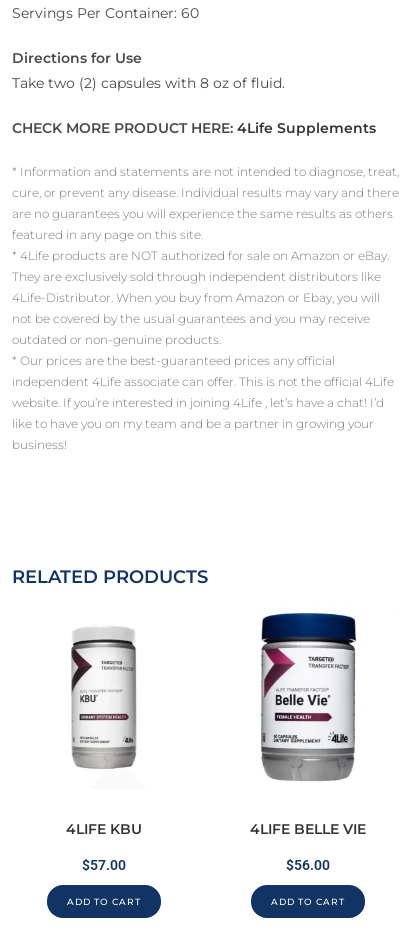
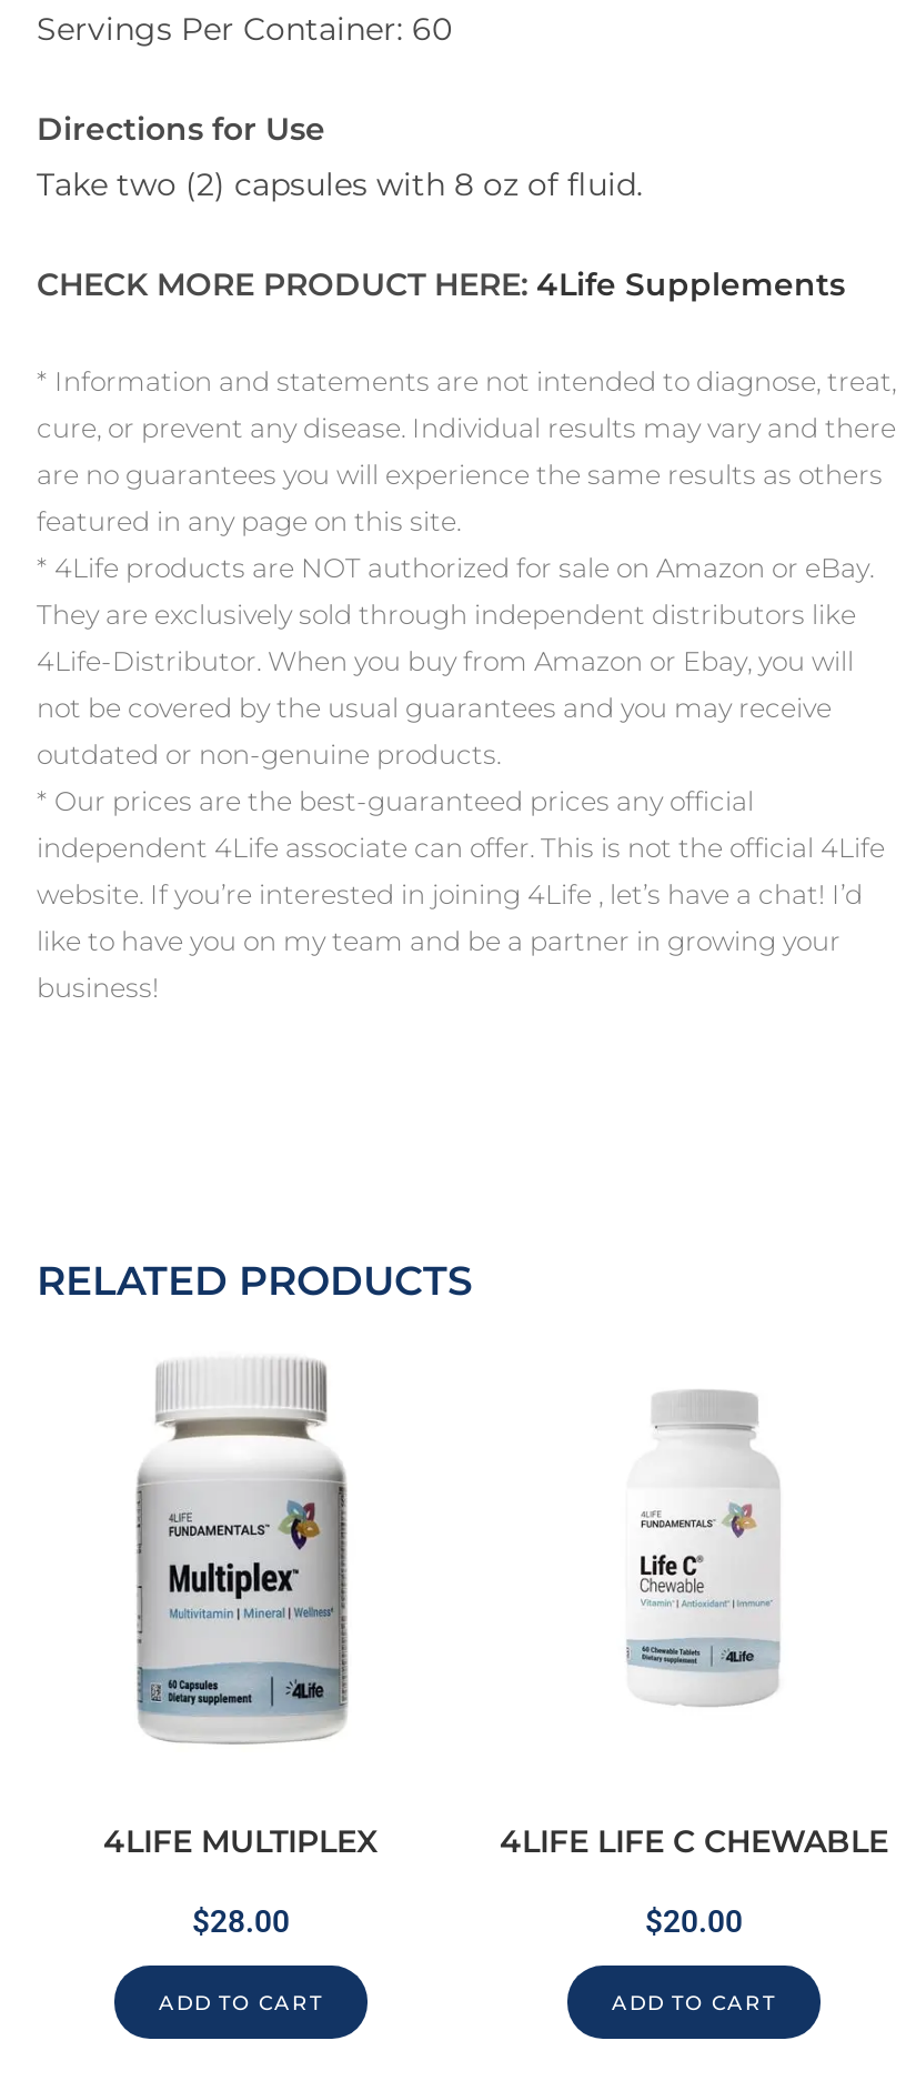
[57,613,152,838] [image] | 4LIFE KBU -> [103,1357,379,1862] [image] | 4LIFE MULTIPLEX
[250,612,366,838] [image] | 4LIFE BELLE VIE -> [500,1361,888,1862] [image] | 4LIFE LIFE C CHEWABLE
[82,857,126,873] $57.00 -> [192,1904,290,1939] $28.00
[286,857,330,873] $56.00 -> [645,1904,743,1939] $20.00

